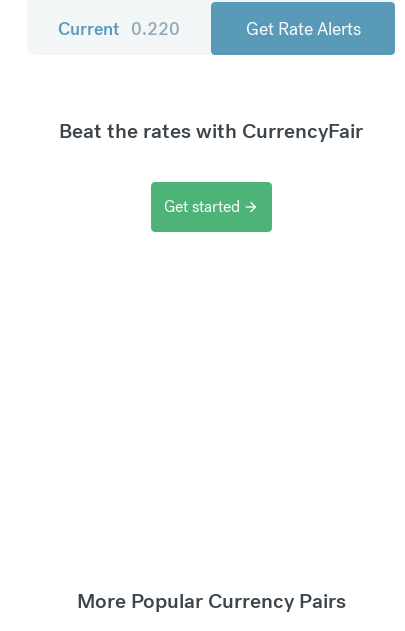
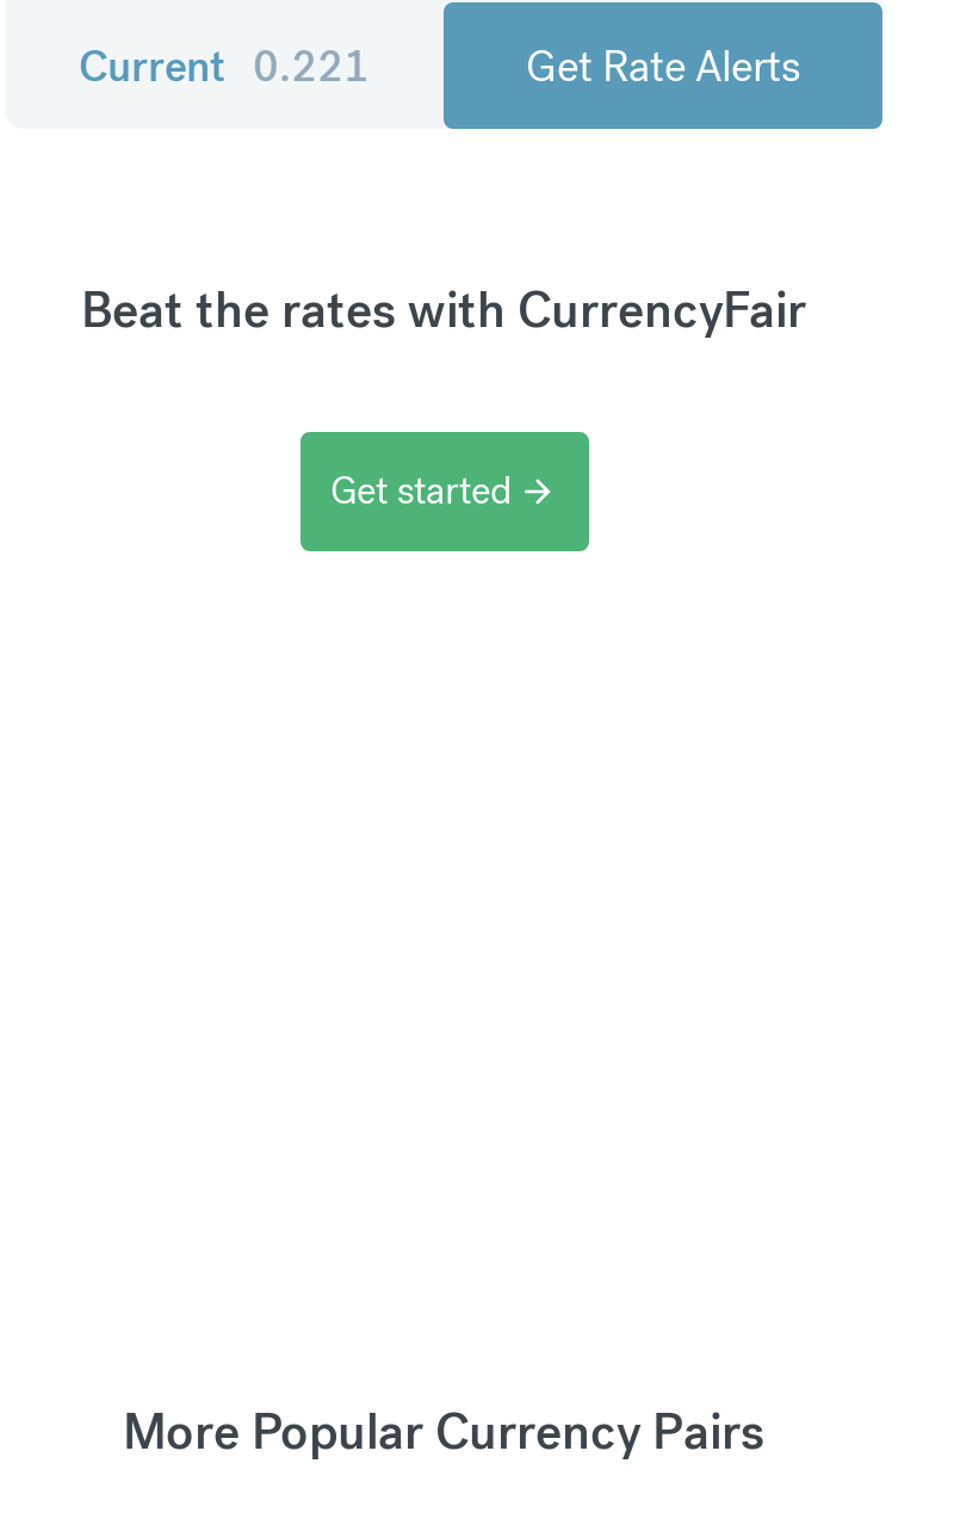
[58,17,180,40] Current 0.220 -> [79,38,370,93] Current 0.221

